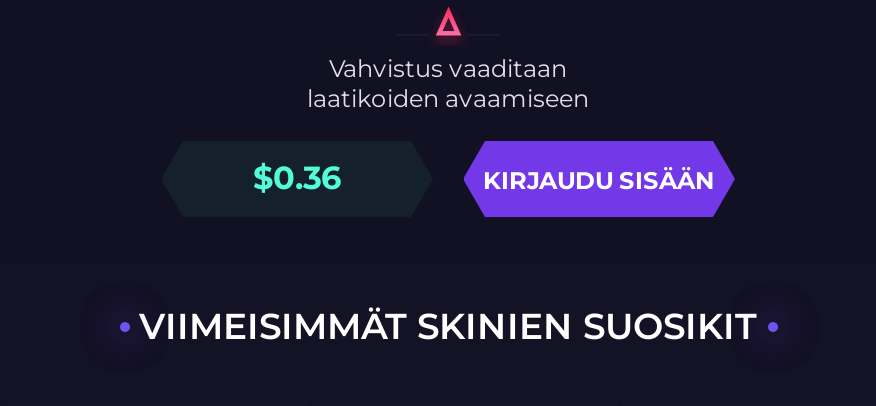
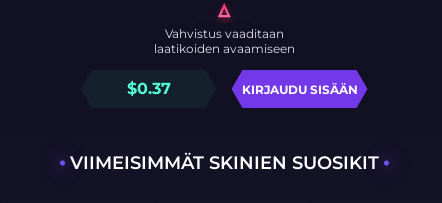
[253,159,341,197] $0.36 -> [126,79,170,98] $0.37

